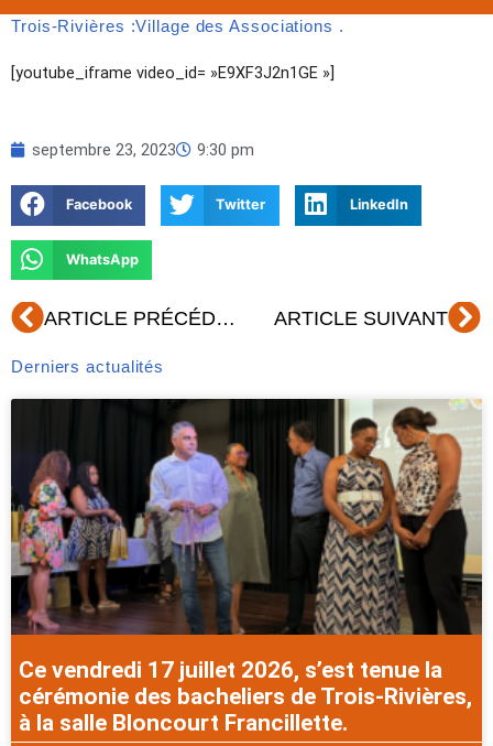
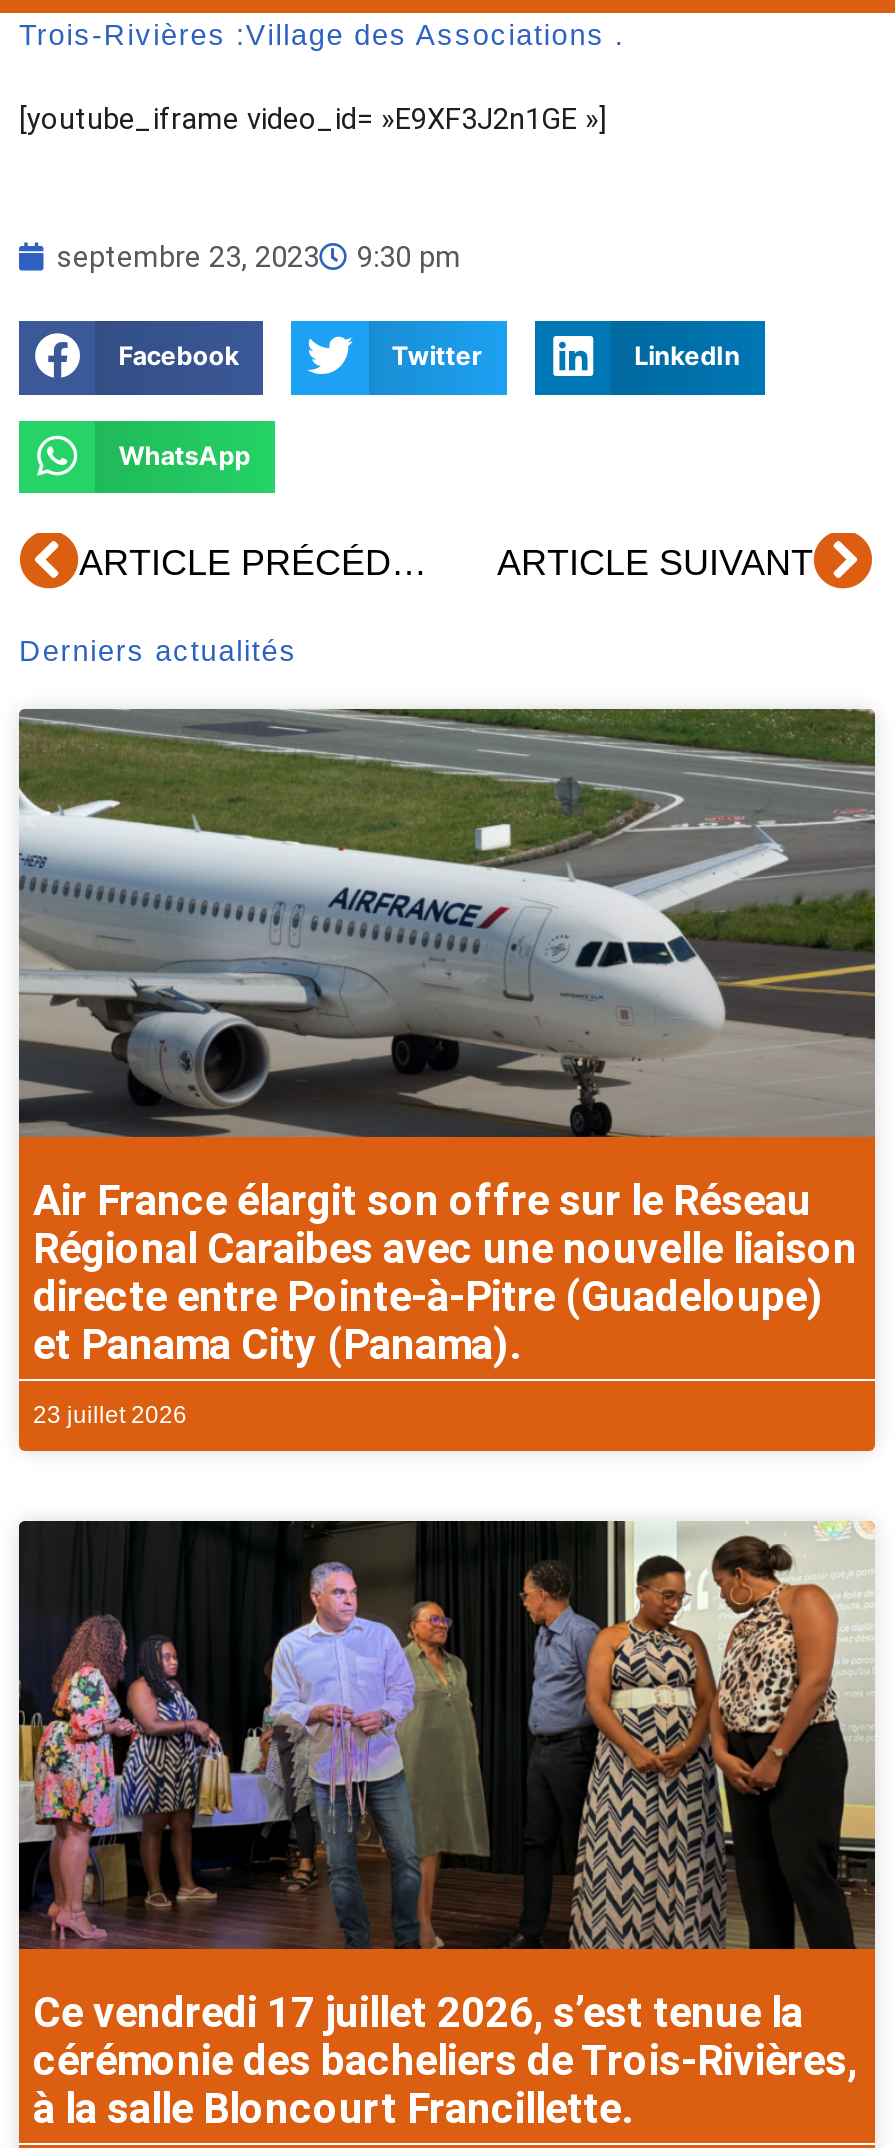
none -> [17,707,877,1429] [image] | Air France élargit son offre sur le Réseau | Régional Caraibes avec une nouvelle liaison | directe entre Pointe-à-Pitre (Guadeloupe) | et Panama City (Panama). | 23 juillet 2026

